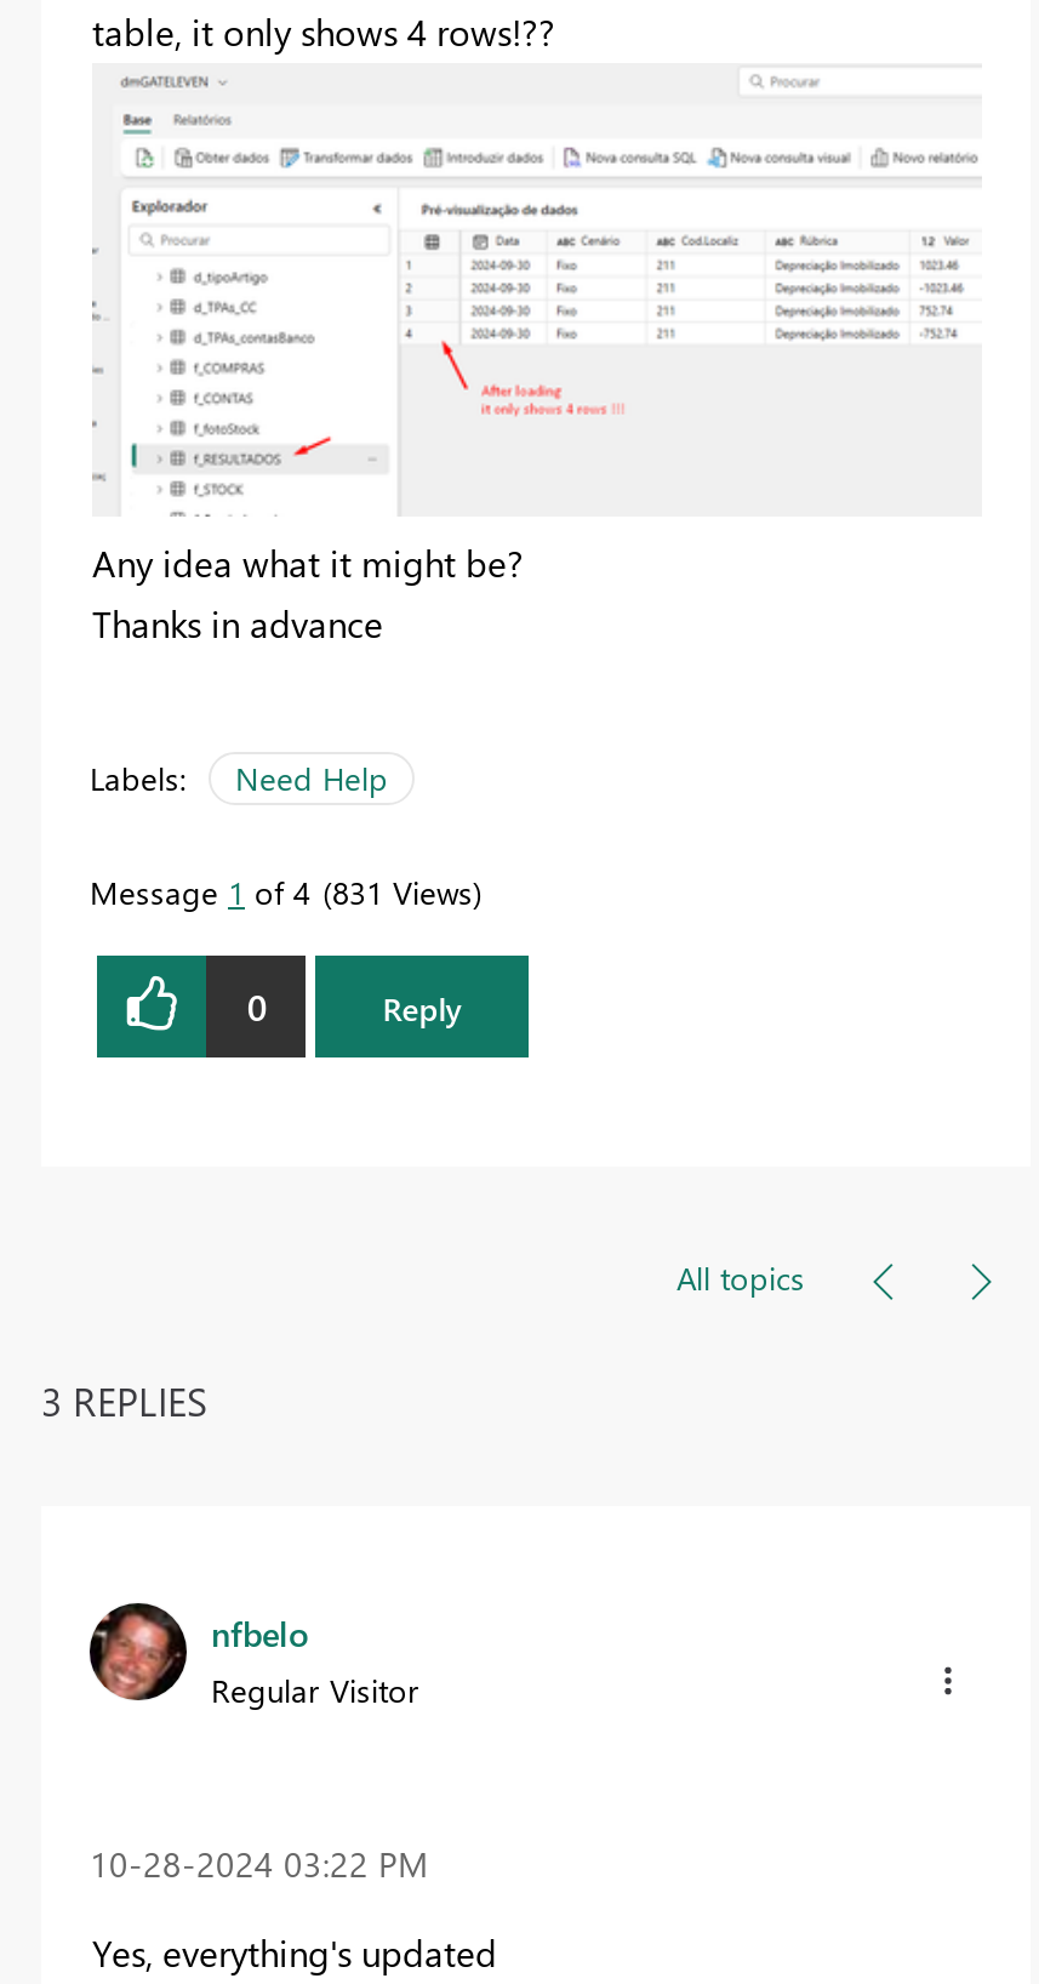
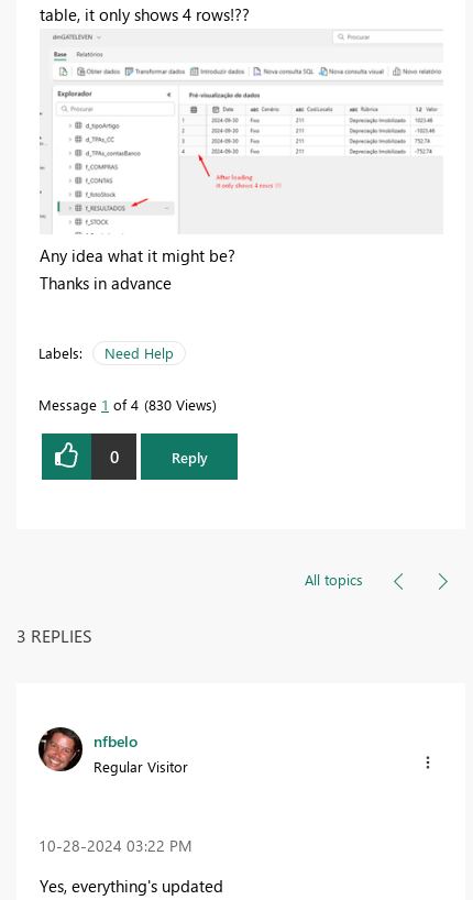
[90,871,473,912] Message 1 of 4 831 Views -> [38,395,212,414] Message 1 of 4 830 Views

